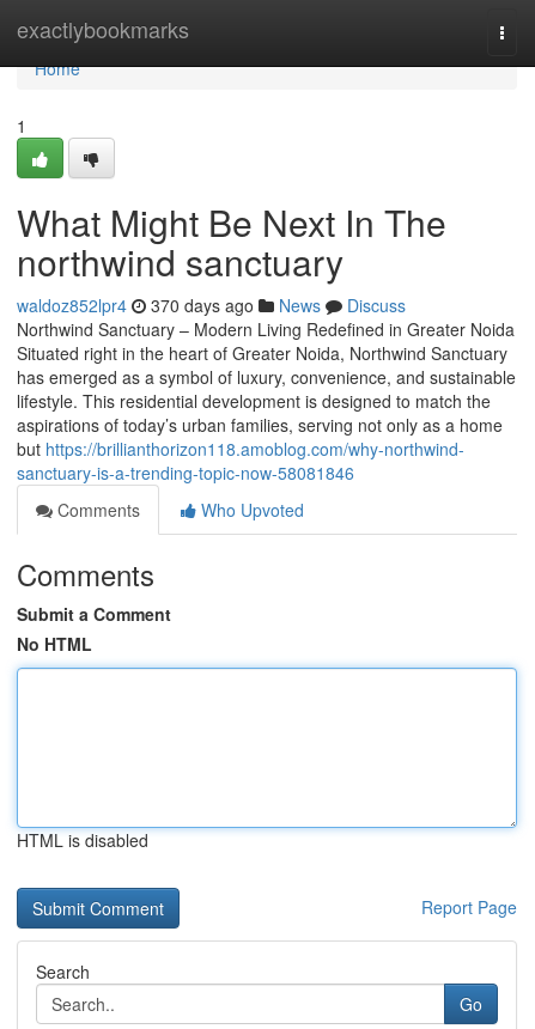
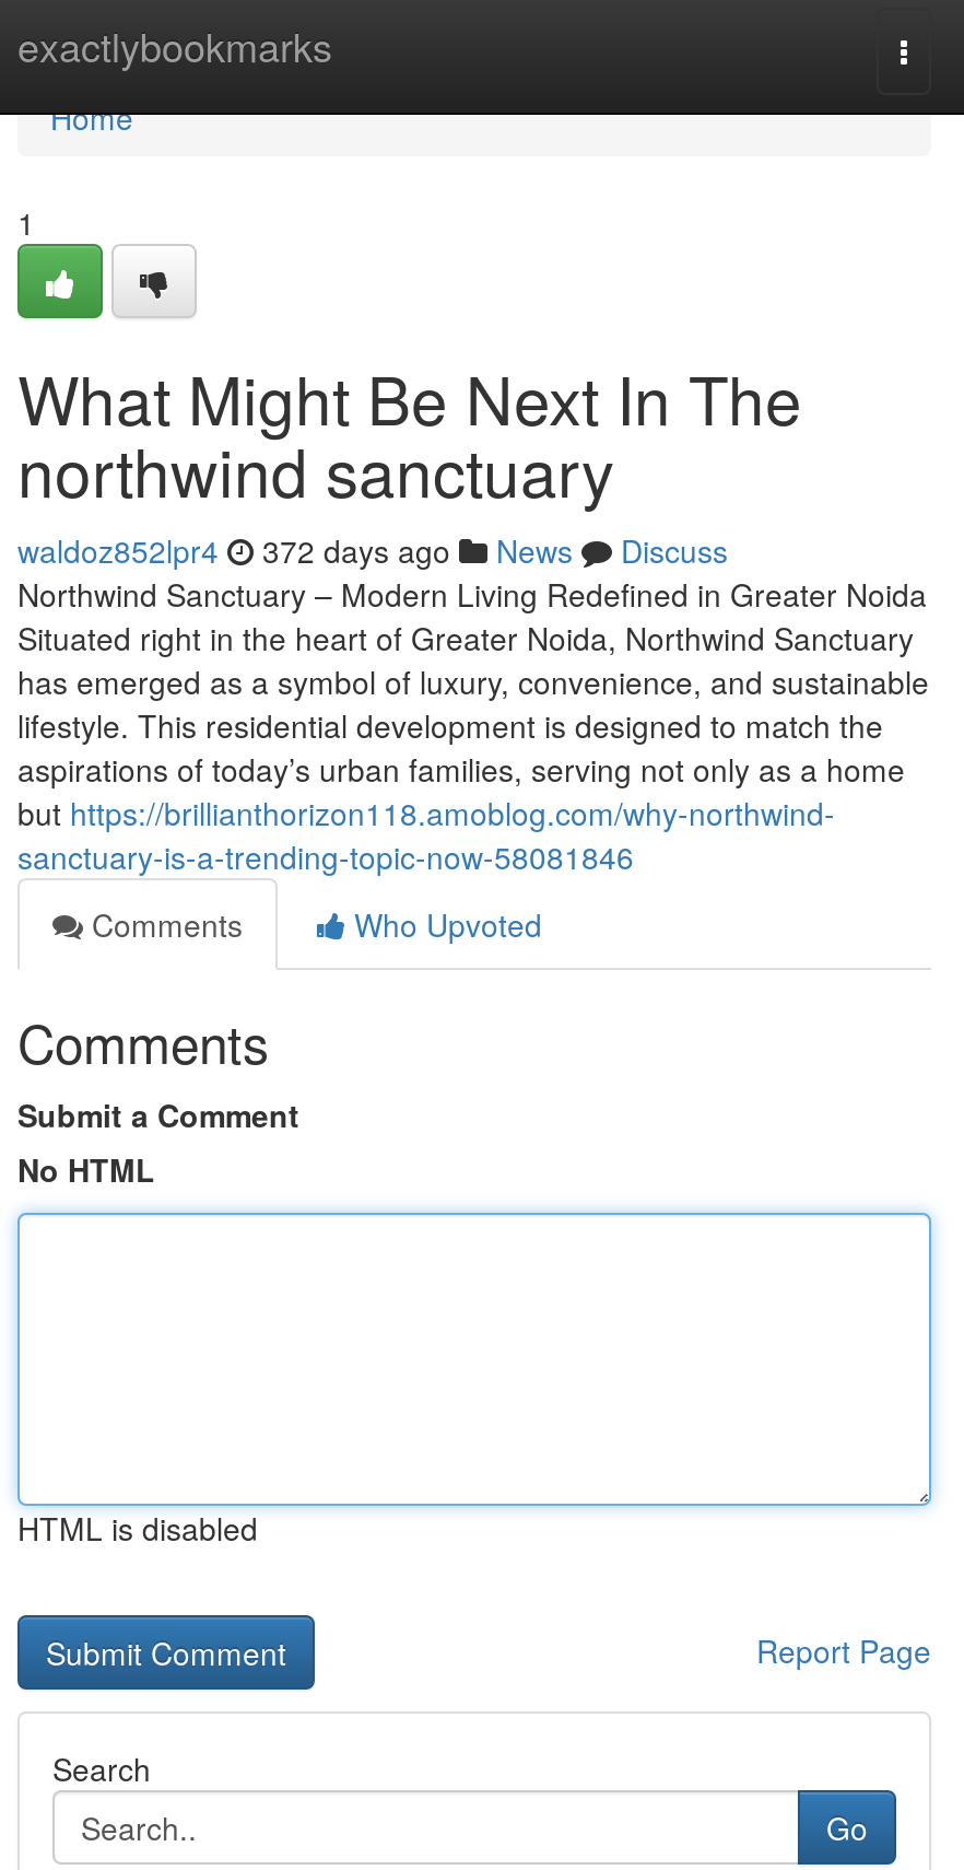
[17,293,406,317] waldoz852lpr4 370 days ago News Discuss -> [17,528,728,572] waldoz852lpr4 372 days ago News Discuss

